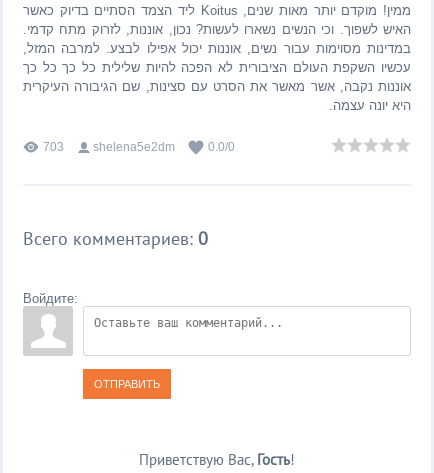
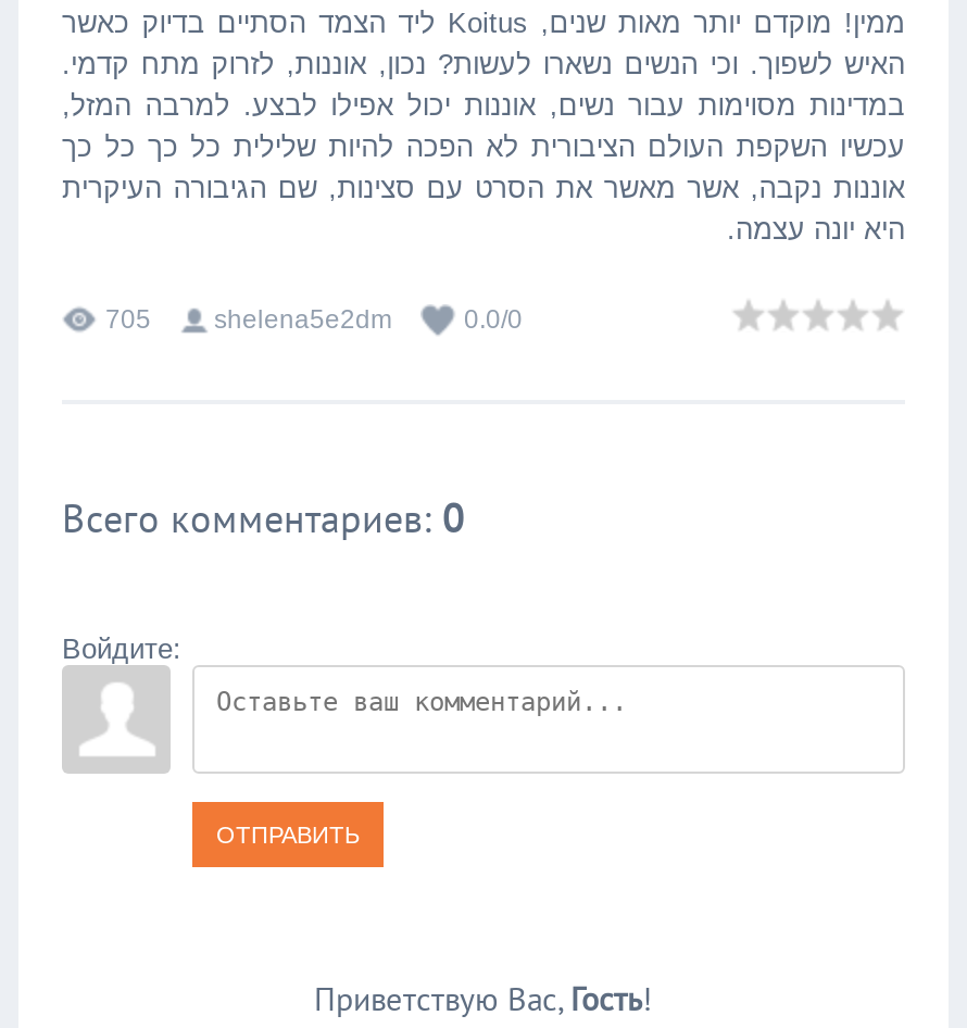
[43,140,64,154] 703 -> [105,304,151,335] 705

